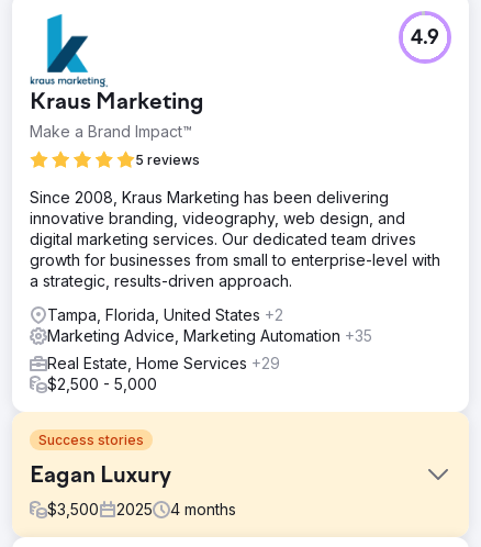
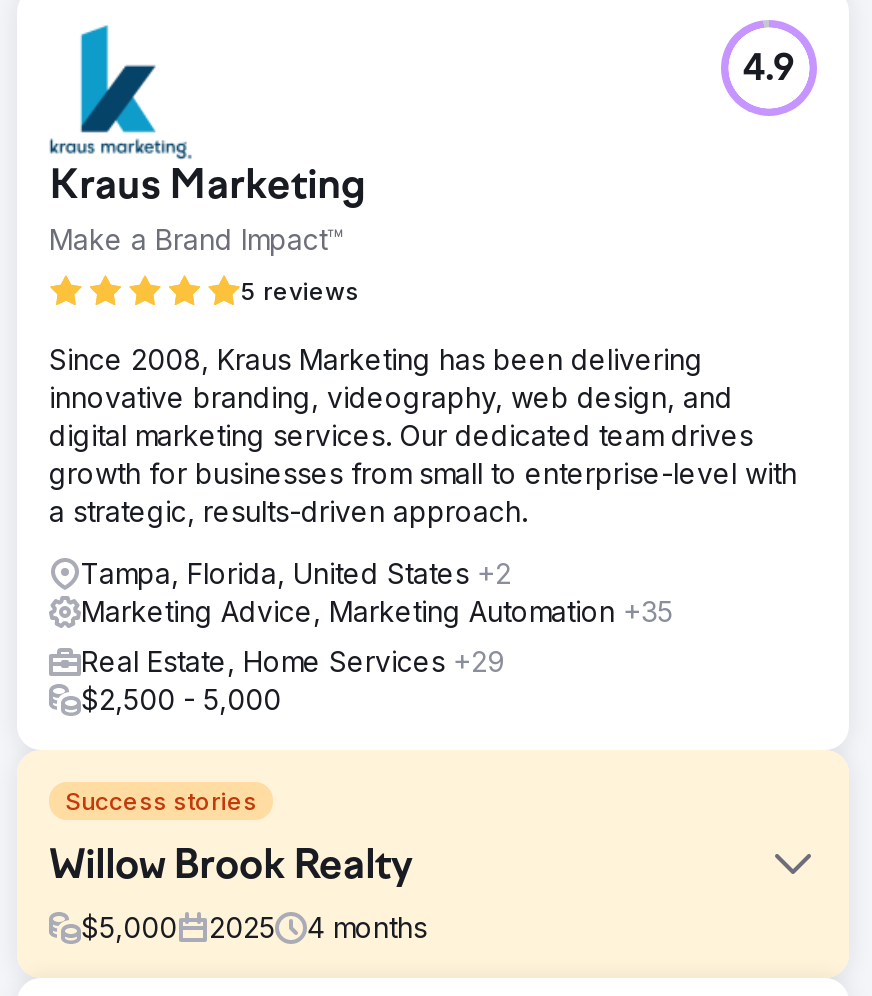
[30,465,171,489] Eagan Luxury -> [49,846,413,890] Willow Brook Realty
[47,500,236,518] $3,500 2025 4 months -> [81,910,427,944] $5,000 2025 4 months

